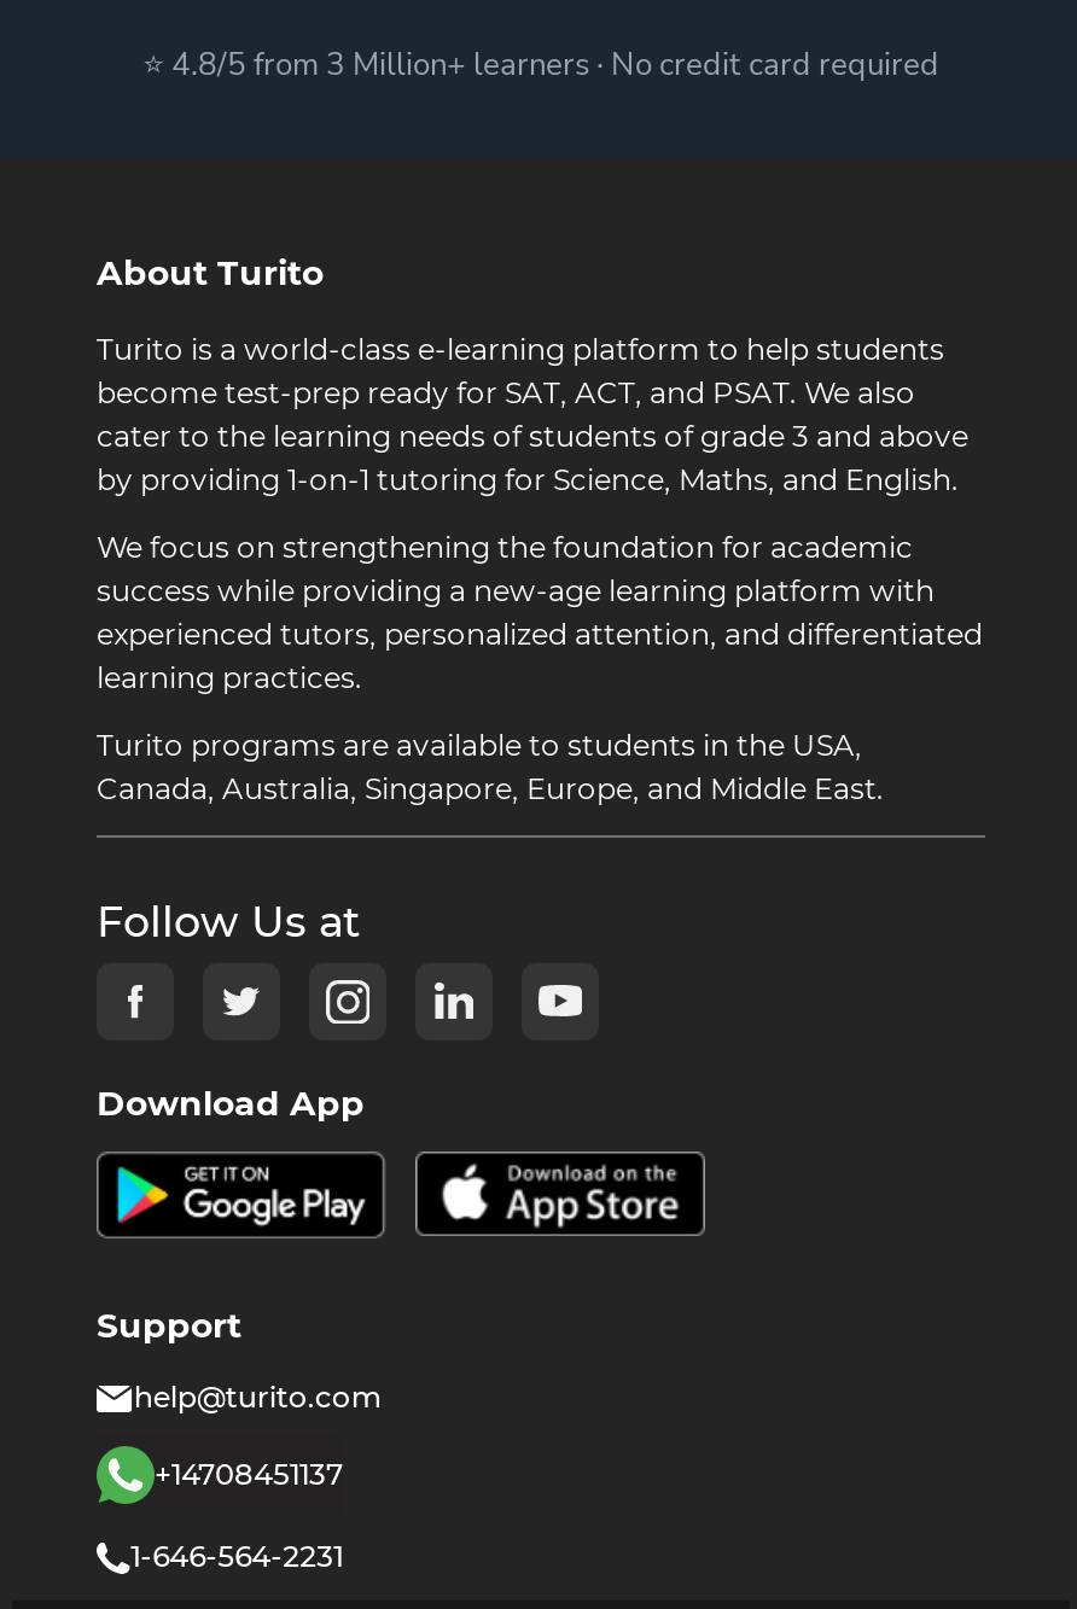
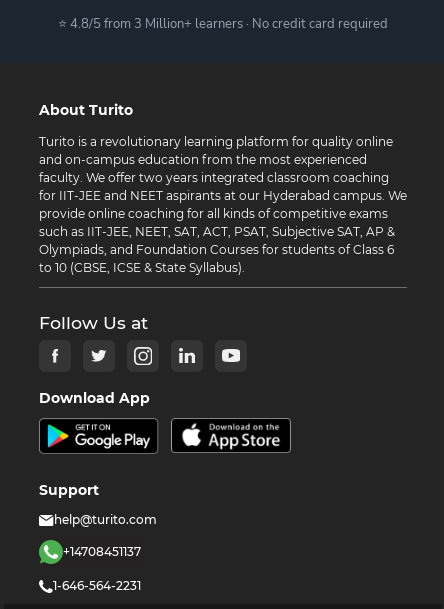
[97,330,983,806] Turito is a world-class e-learning platform to help students | become test-prep ready for SAT, ACT, and PSAT. We also | cater to the learning needs of students of grade 3 and above | by providing 1-on-1 tutoring for Science, Maths, and English. | We focus on strengthening the foundation for academic | success while providing a new-age learning platform with | experienced tutors, personalized attention, and differentiated | learning practices. | Turito programs are available to students in the USA, | Canada, Australia, Singapore, Europe, and Middle East. -> [39,134,407,275] Turito is a revolutionary learning platform for quality online | and on-campus education from the most experienced | faculty. We offer two years integrated classroom coaching | for IIT-JEE and NEET aspirants at our Hyderabad campus. We | provide online coaching for all kinds of competitive exams | such as IIT-JEE, NEET, SAT, ACT, PSAT, Subjective SAT, AP & | Olympiads, and Foundation Courses for students of Class 6 | to 10 (CBSE, ICSE & State Syllabus).

